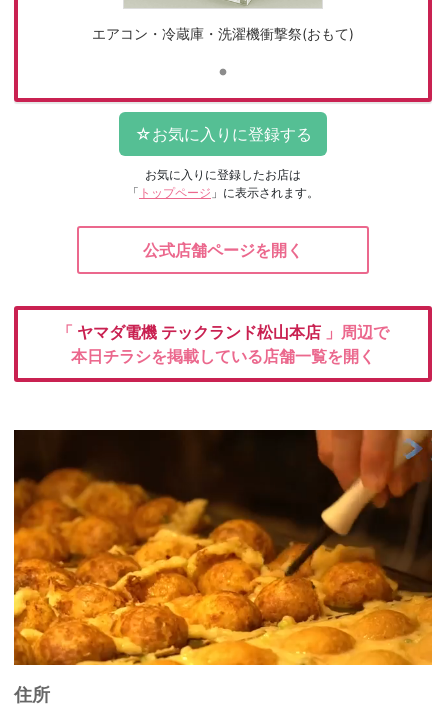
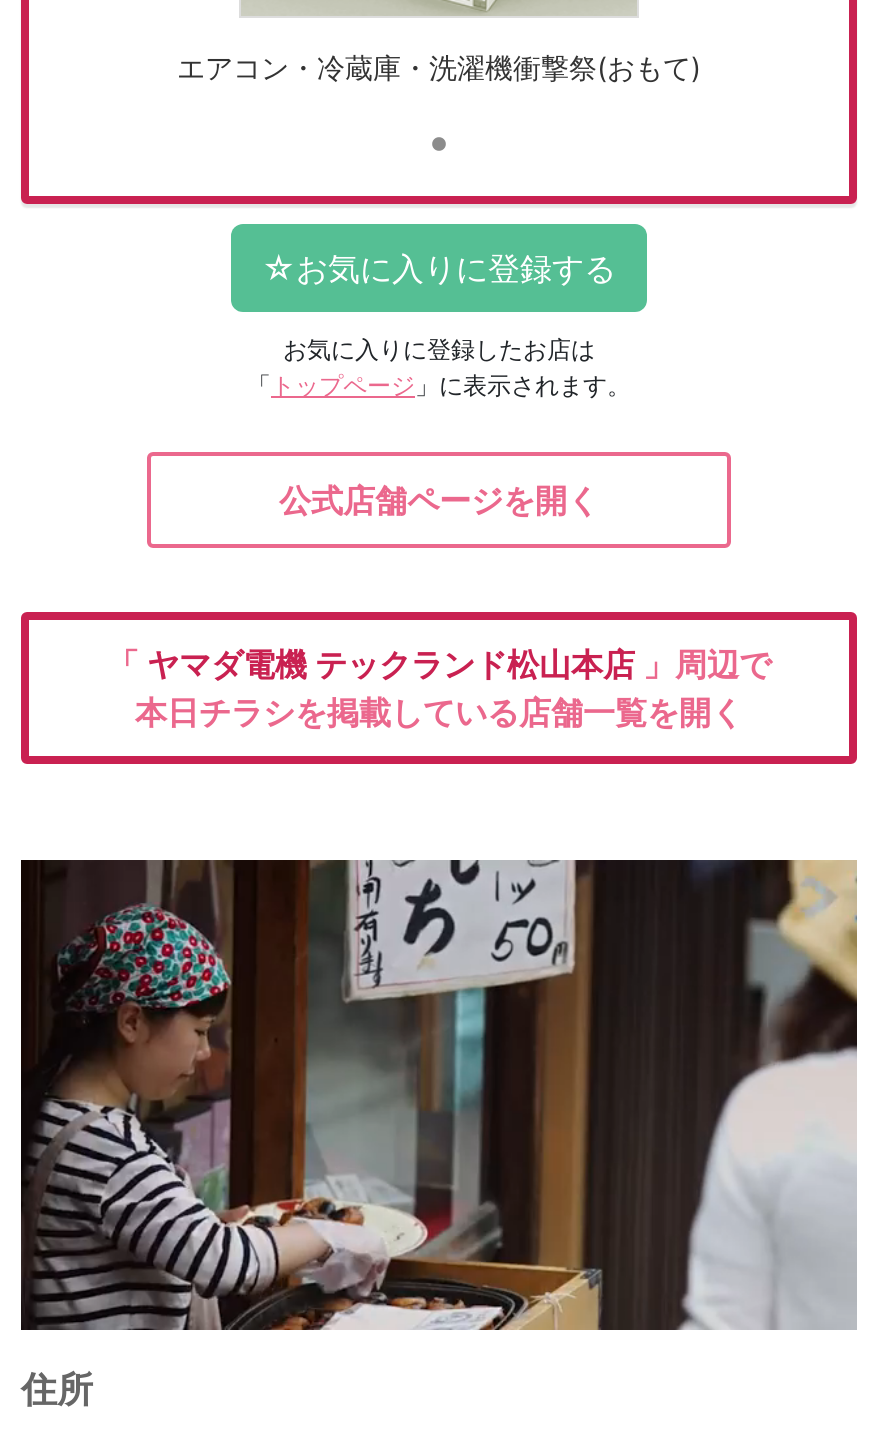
[13,429,433,666] [image] -> [19,858,859,1332] [image]

